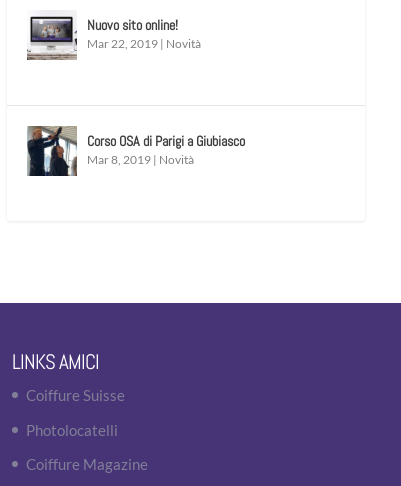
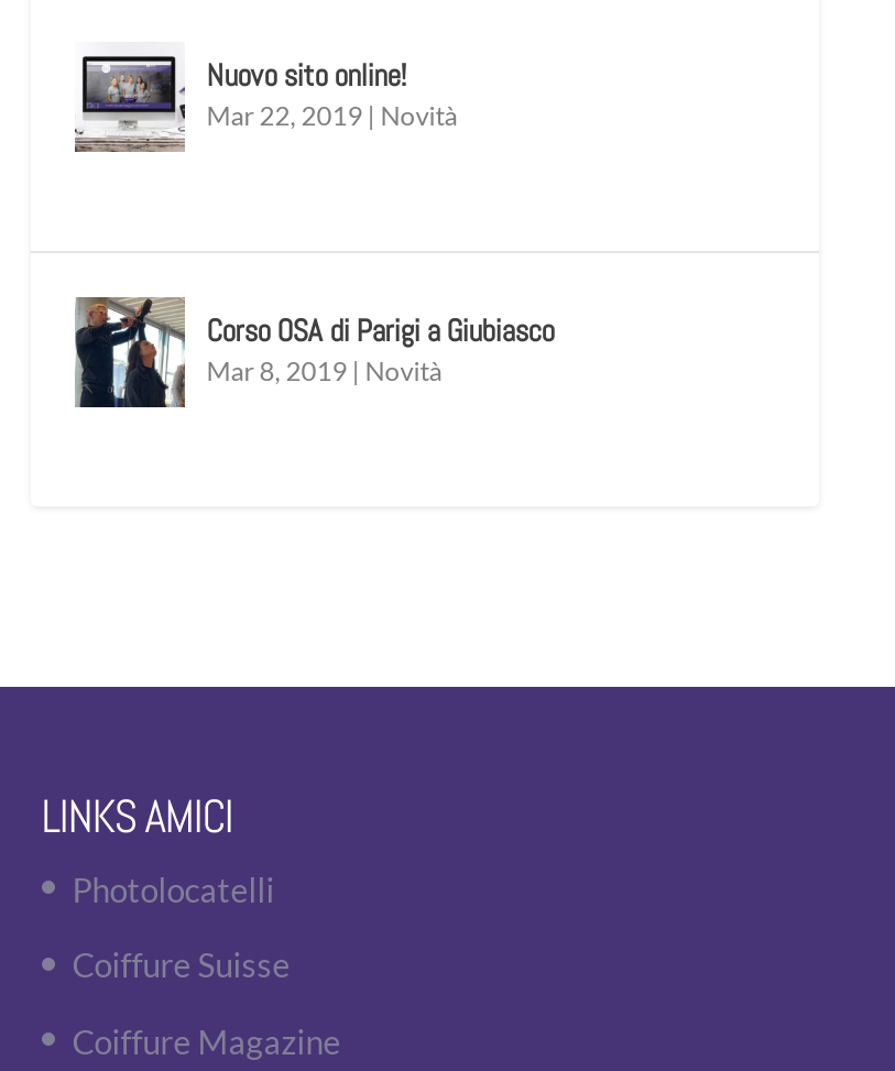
moved [26,386,125,404] -> [72,944,290,984]: Coiffure Suisse
moved [26,421,118,439] -> [72,868,275,908]: Photolocatelli

